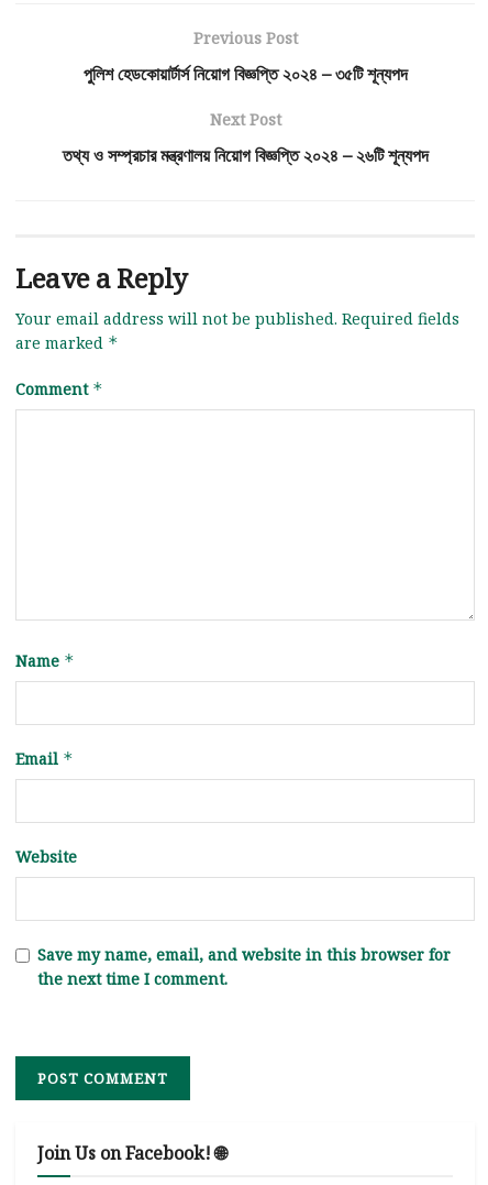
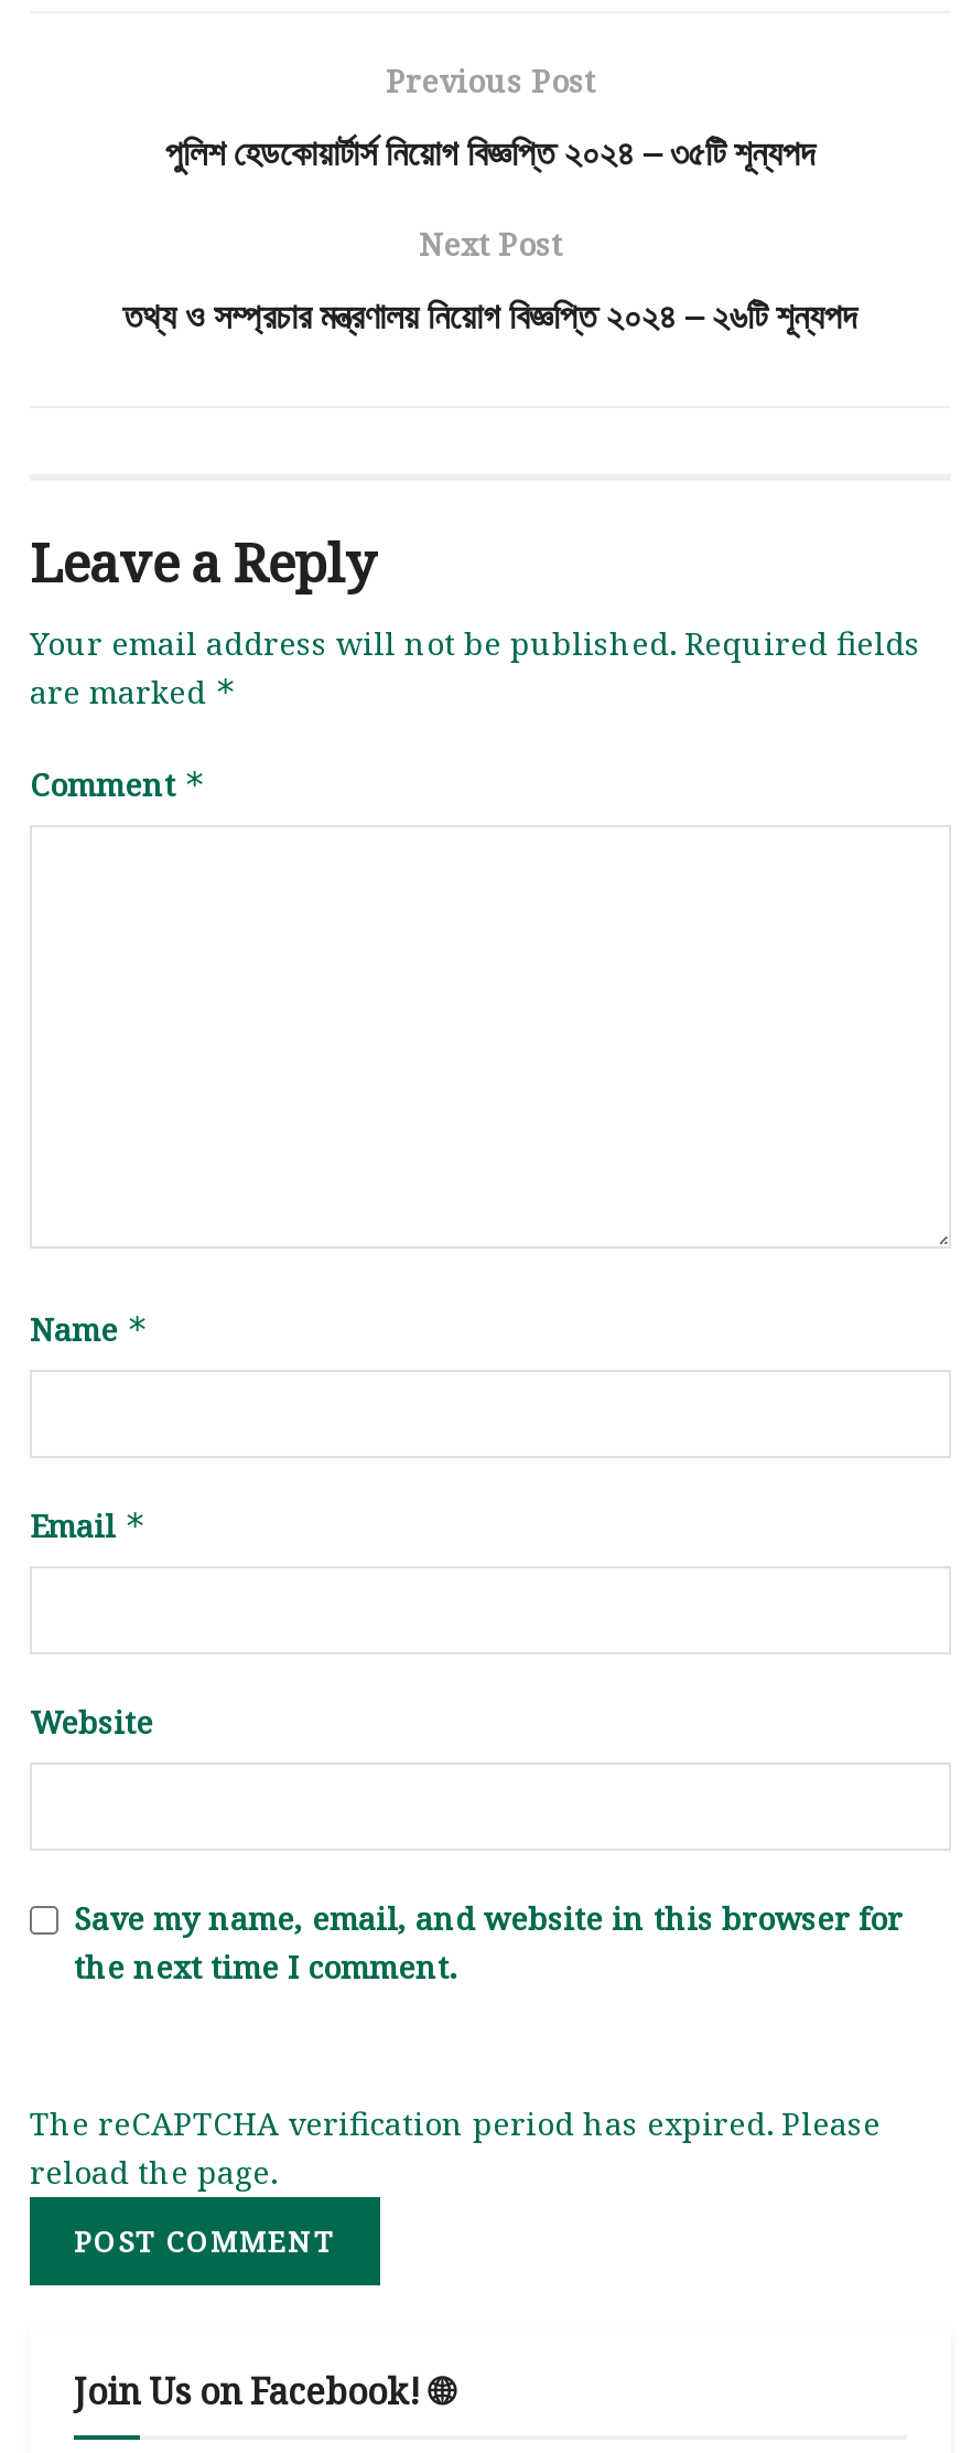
none -> [30,2102,881,2193] The reCAPTCHA verification period has expired. Please | reload the page.

